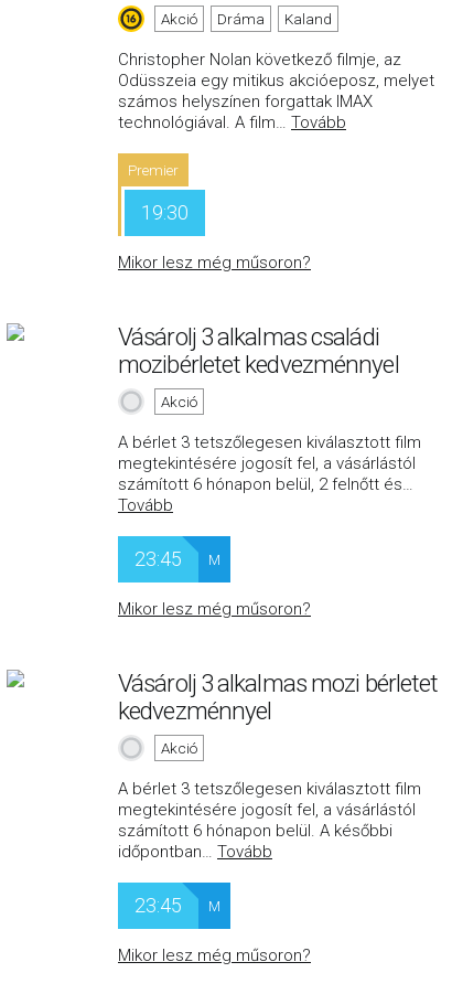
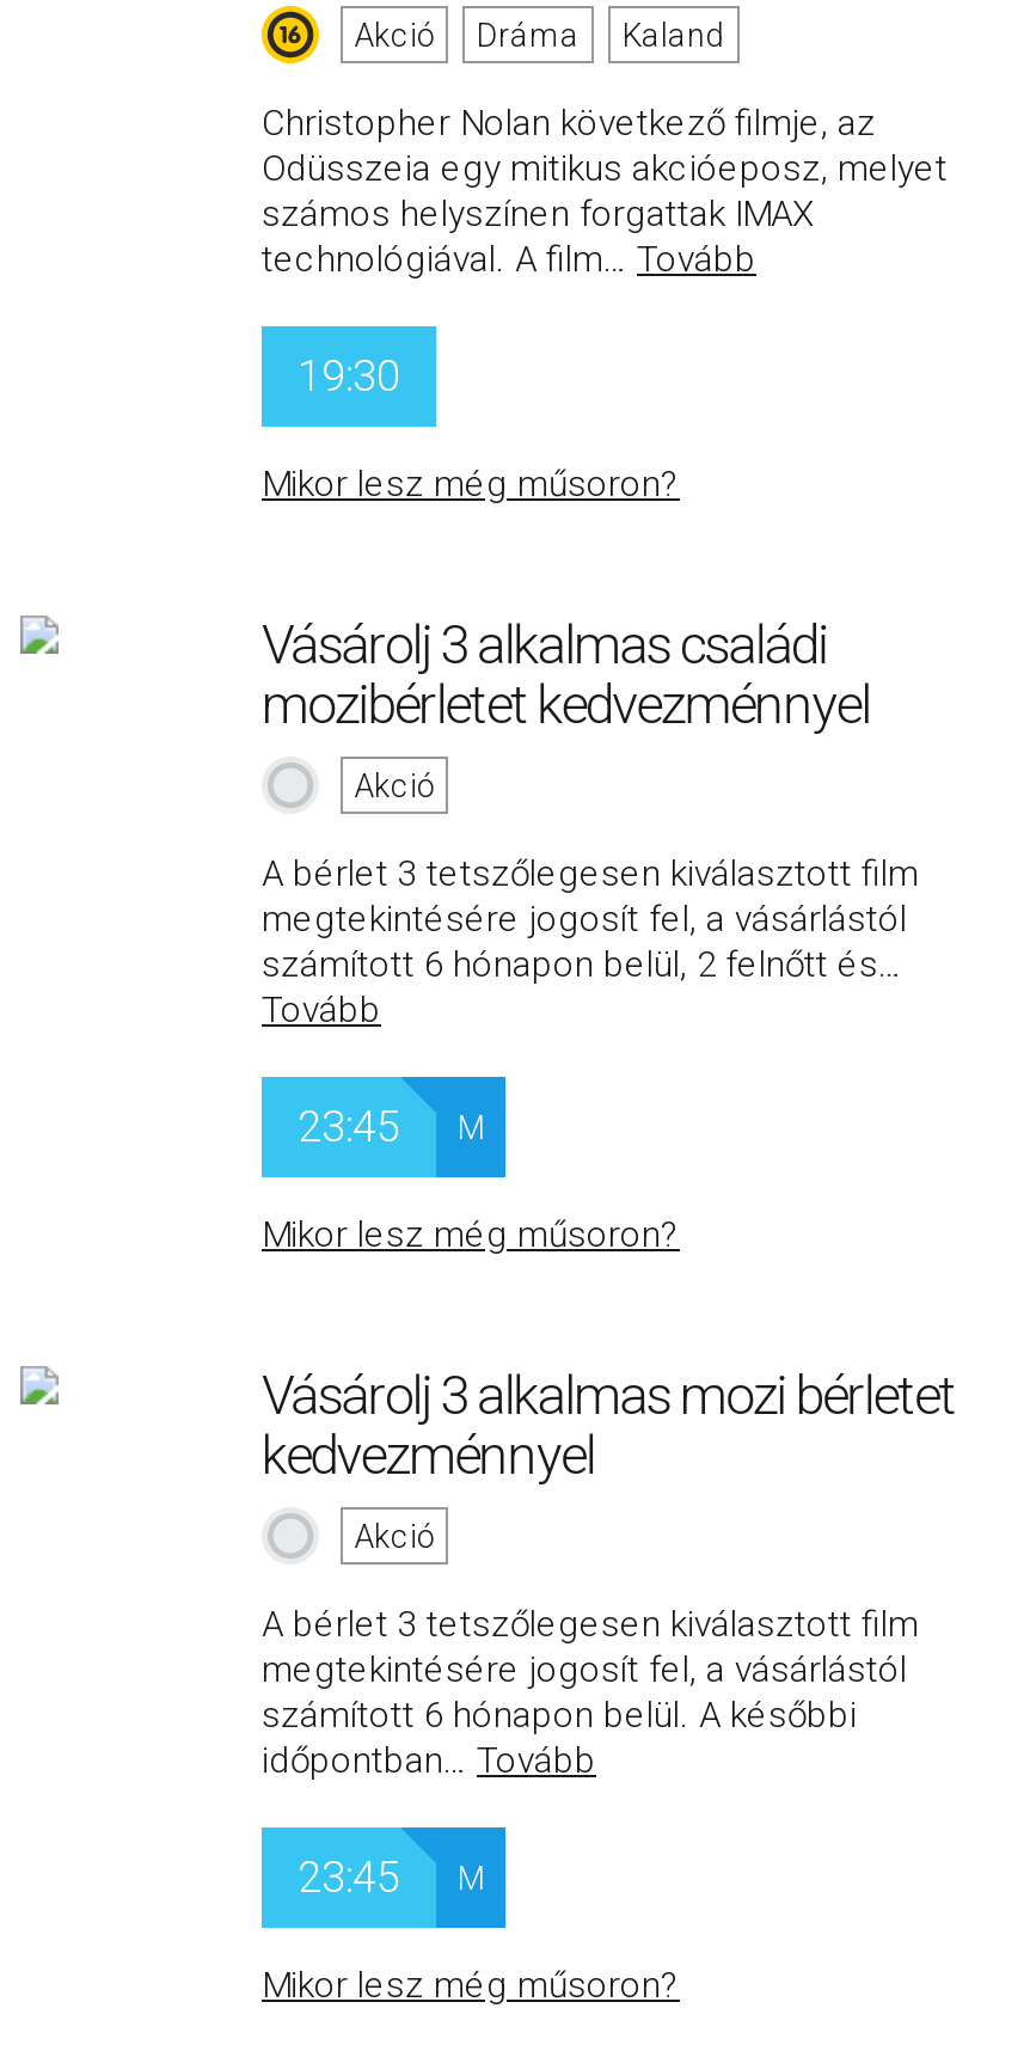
[128,161,179,179] Premier -> none

